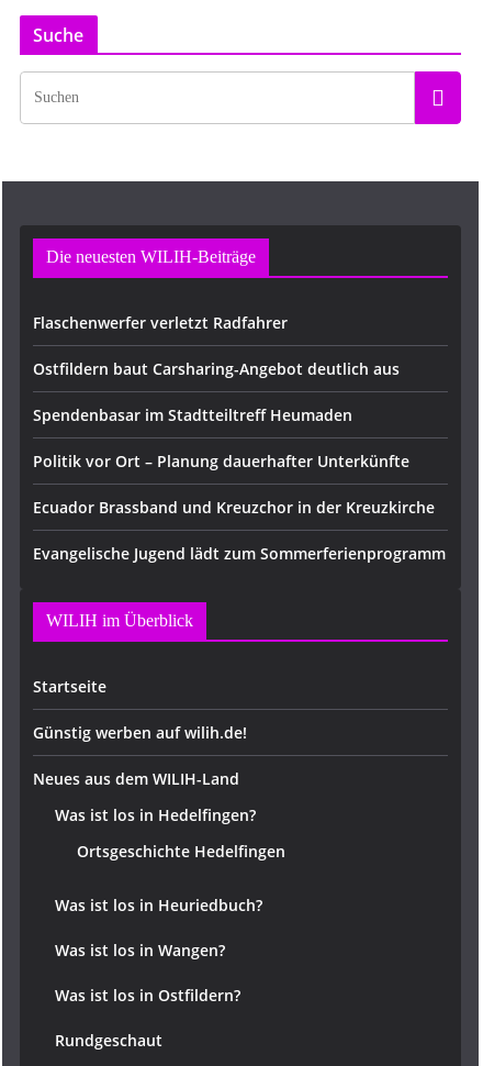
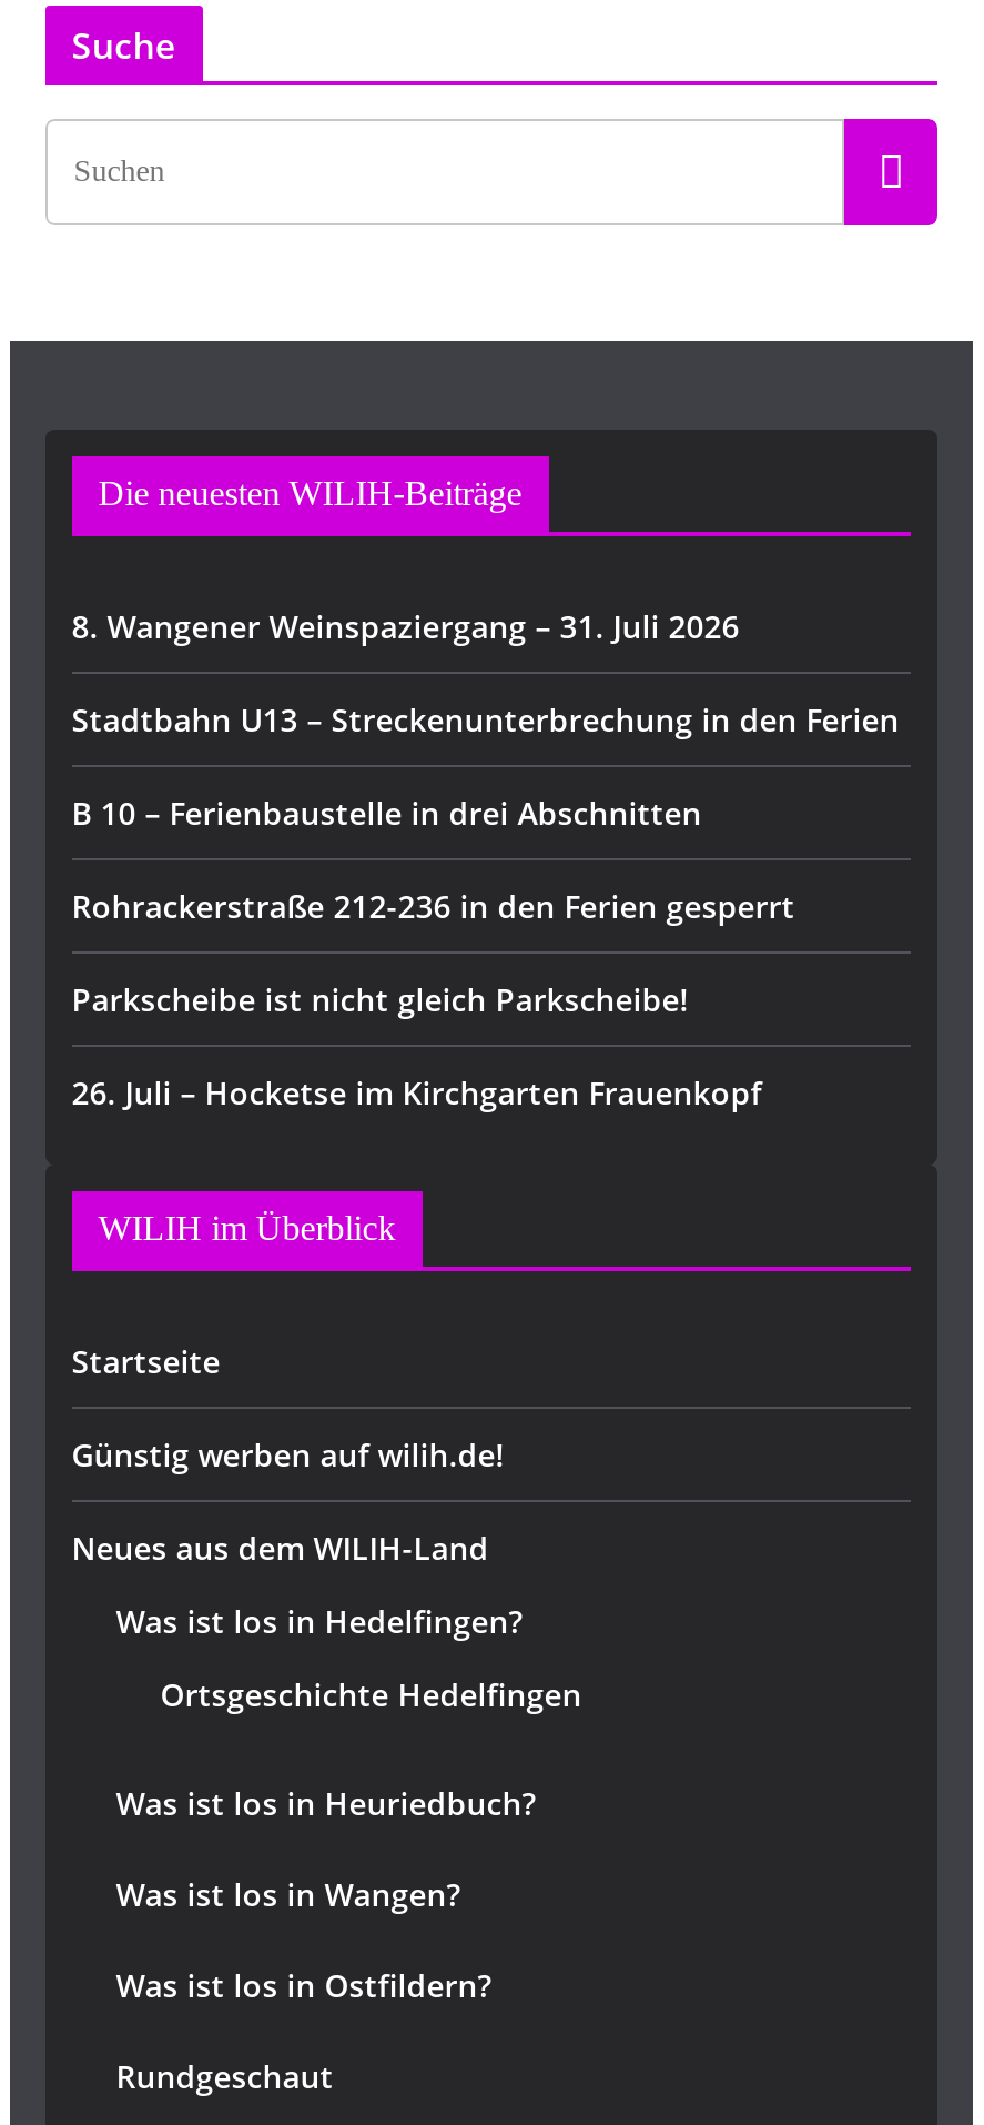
[33,312,287,333] Flaschenwerfer verletzt Radfahrer -> [71,605,739,647] 8. Wangener Weinspaziergang – 31. Juli 2026
[33,358,399,379] Ostfildern baut Carsharing-Angebot deutlich aus -> [71,699,899,741] Stadtbahn U13 – Streckenunterbrechung in den Ferien
[33,405,352,425] Spendenbasar im Stadtteiltreff Heumaden -> [71,792,702,834] B 10 – Ferienbaustelle in drei Abschnitten
[33,451,409,472] Politik vor Ort – Planung dauerhafter Unterkünfte -> [71,885,795,927] Rohrackerstraße 212-236 in den Ferien gesperrt
[33,497,434,518] Ecuador Brassband und Kreuzchor in der Kreuzkirche -> [71,978,688,1021] Parkscheibe ist nicht gleich Parkscheibe!
[33,543,445,564] Evangelische Jugend lädt zum Sommerferienprogramm -> [71,1072,761,1114] 26. Juli – Hocketse im Kirchgarten Frauenkopf

